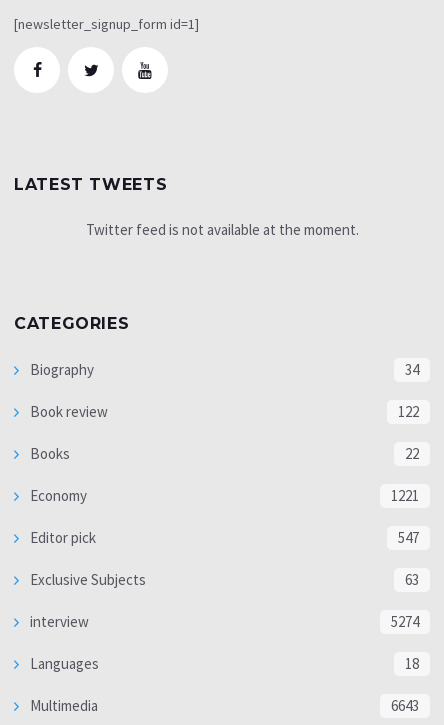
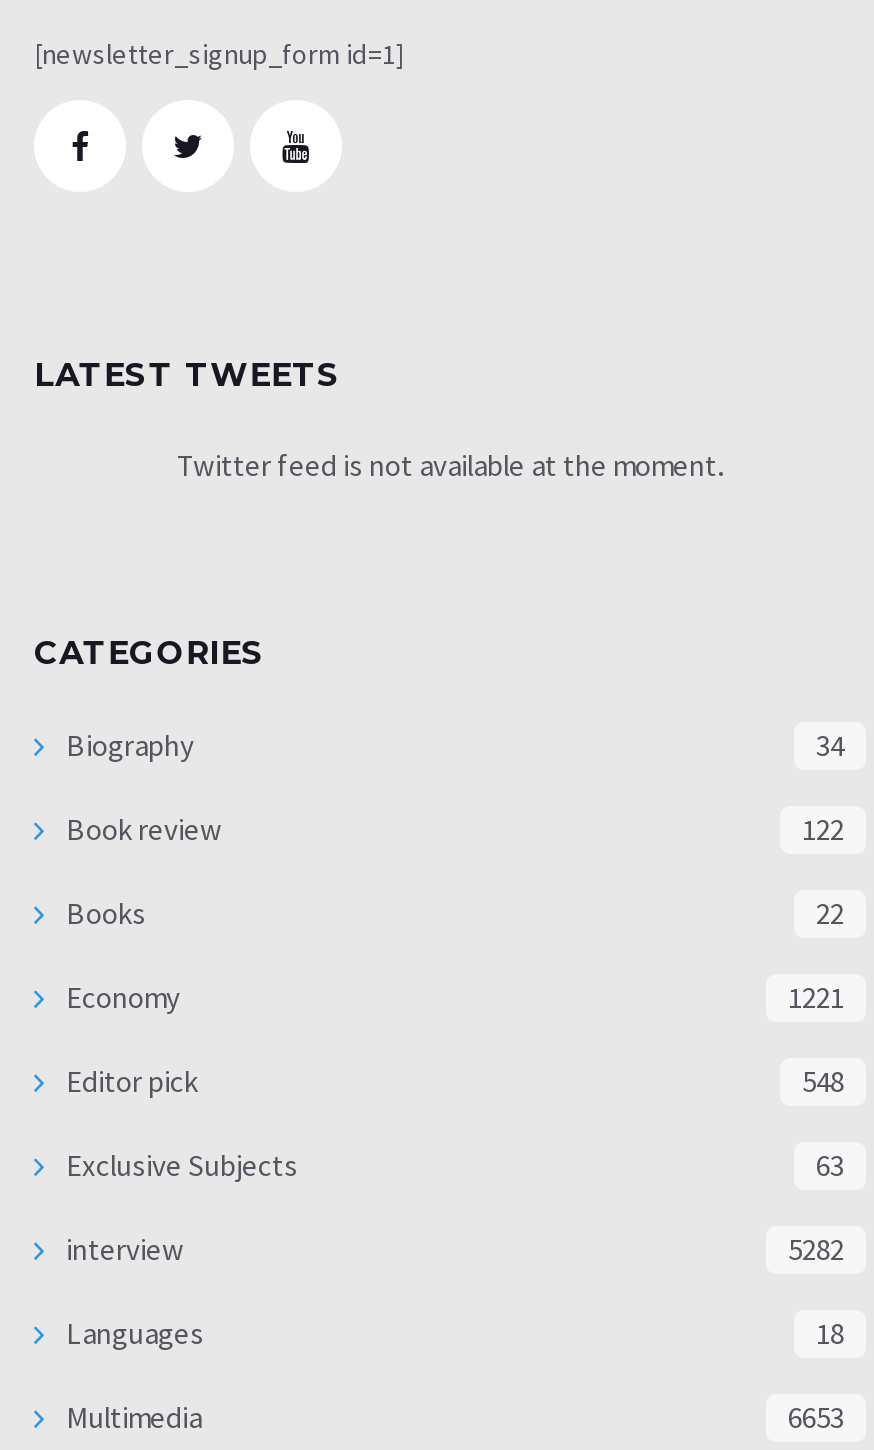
[398,528,419,547] 547 -> [802,1062,844,1100] 548
[391,612,419,631] 5274 -> [788,1230,844,1268] 5282
[391,696,419,715] 6643 -> [788,1398,844,1436] 6653

